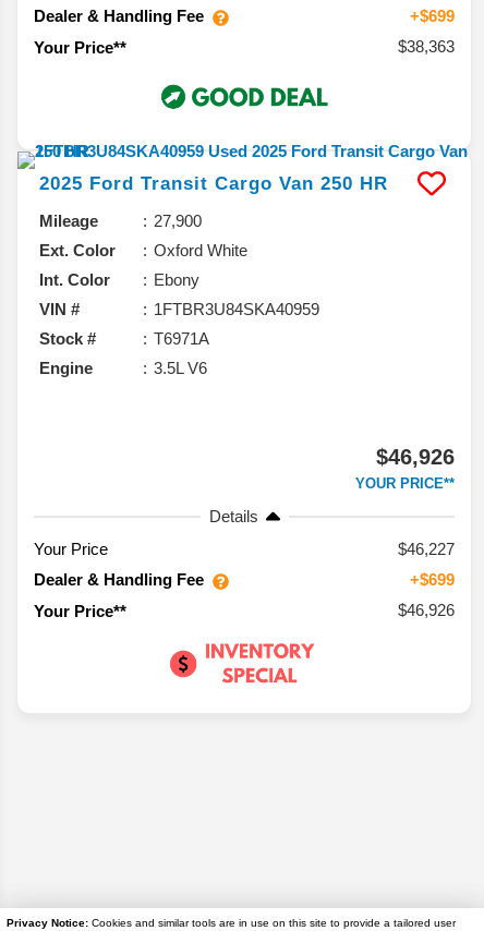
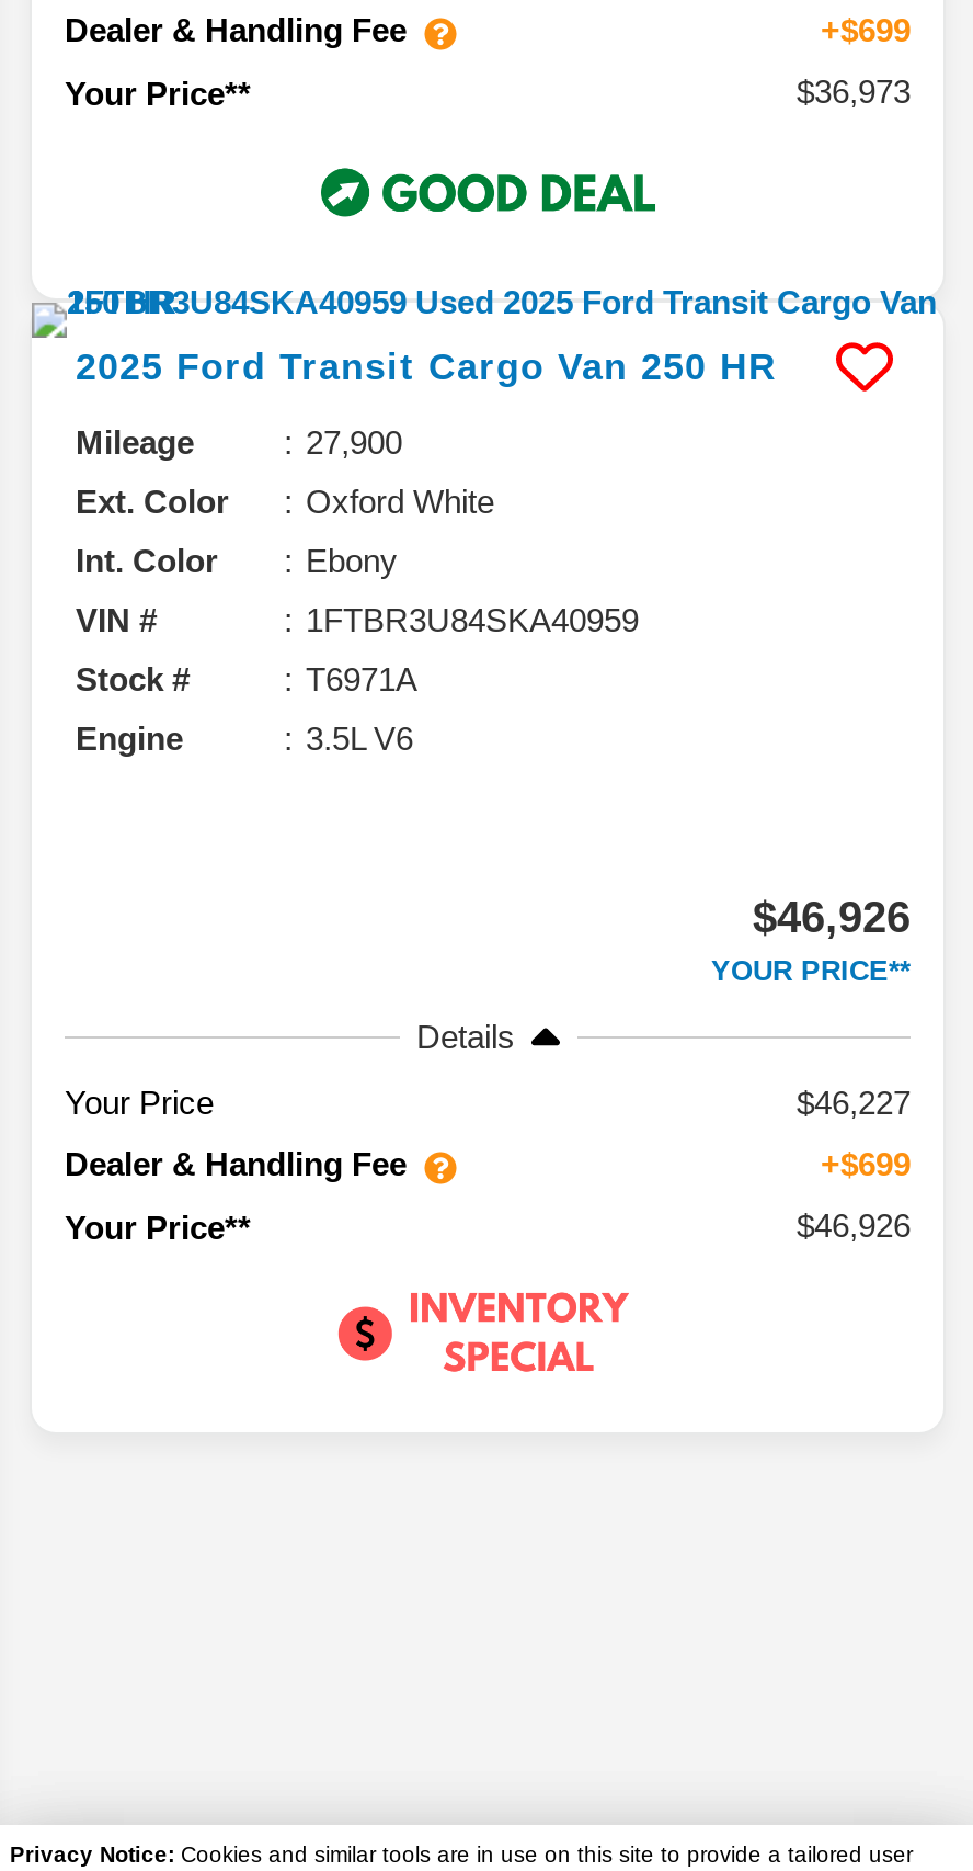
[398,37,455,56] $38,363 -> [797,73,911,110] $36,973

